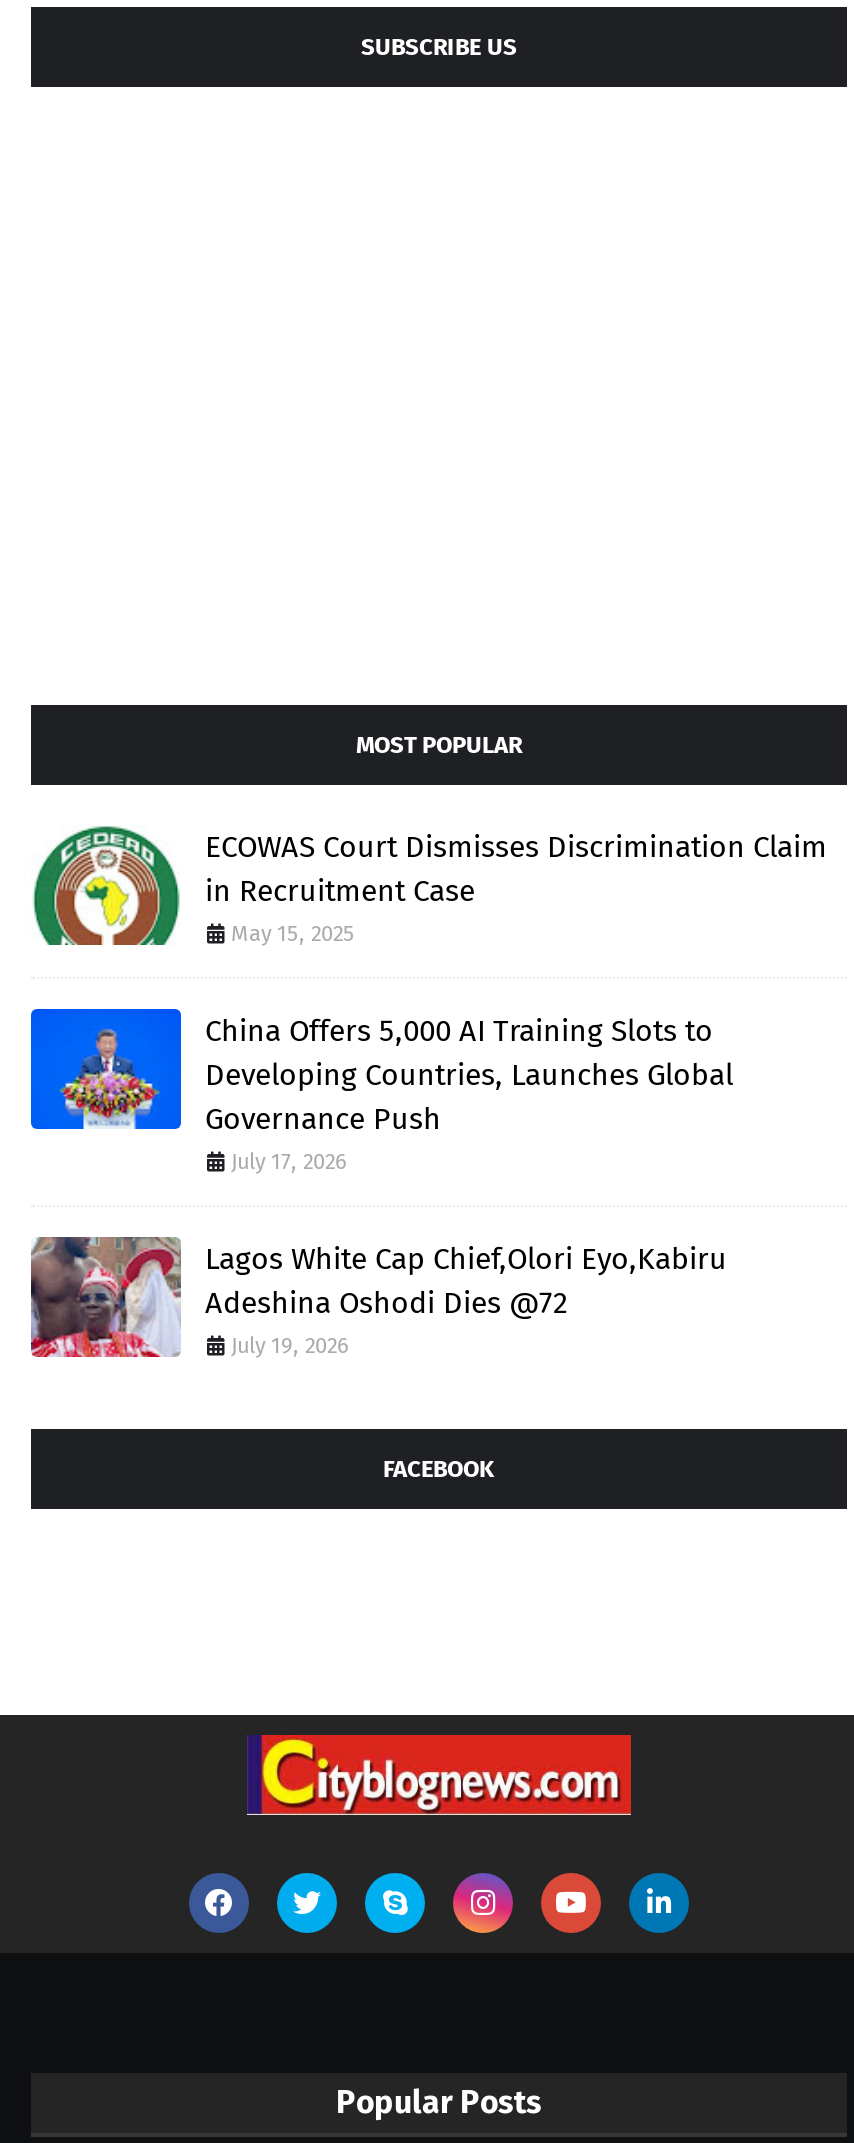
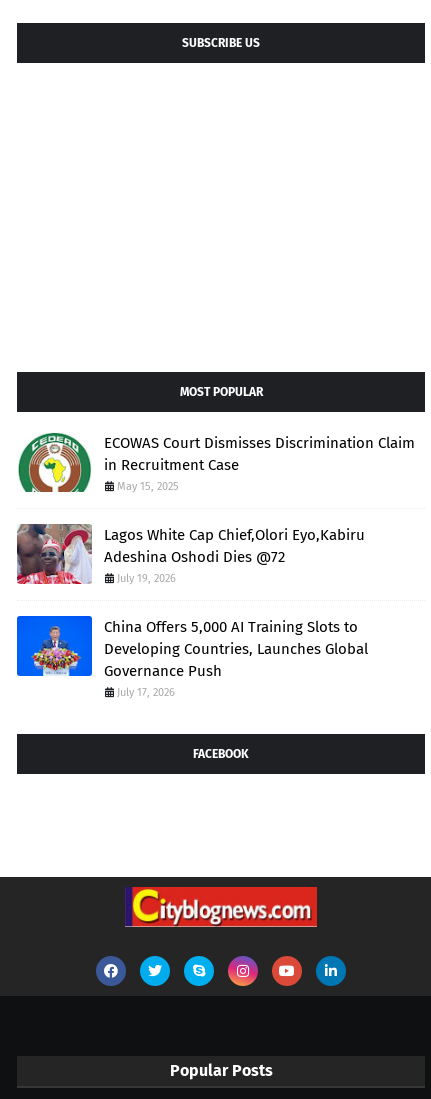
moved [57,1014,733,1176] -> [30,618,368,699]: [image] | China Offers 5,000 AI Training Slots to | Developing Countries, Launches Global | Governance Push | July 17, 2026
moved [29,1235,727,1360] -> [16,523,365,585]: [image] | Lagos White Cap Chief,Olori Eyo,Kabiru | Adeshina Oshodi Dies @72 | July 19, 2026

